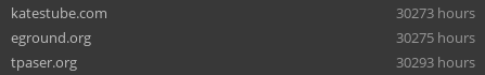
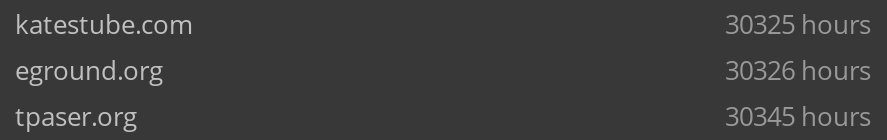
[396,4,475,23] 30273 hours -> [725,7,871,43] 30325 hours
[396,28,475,47] 30275 hours -> [725,53,871,89] 30326 hours
[396,53,475,72] 30293 hours -> [725,99,871,135] 30345 hours

